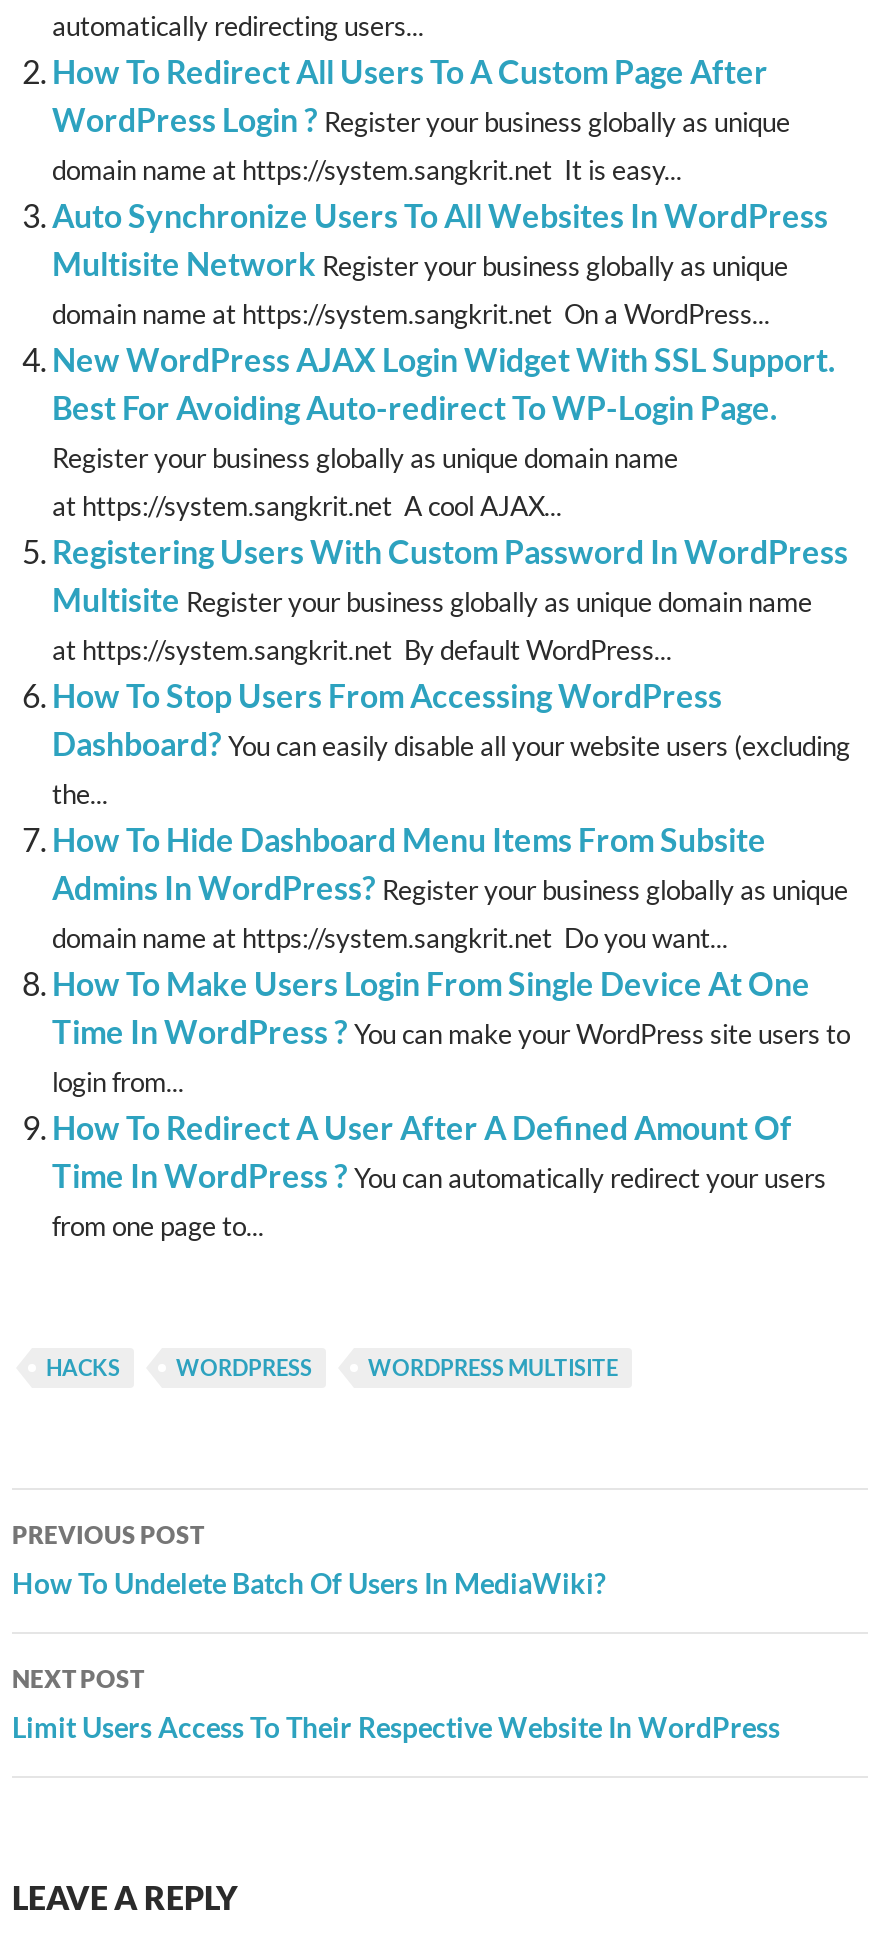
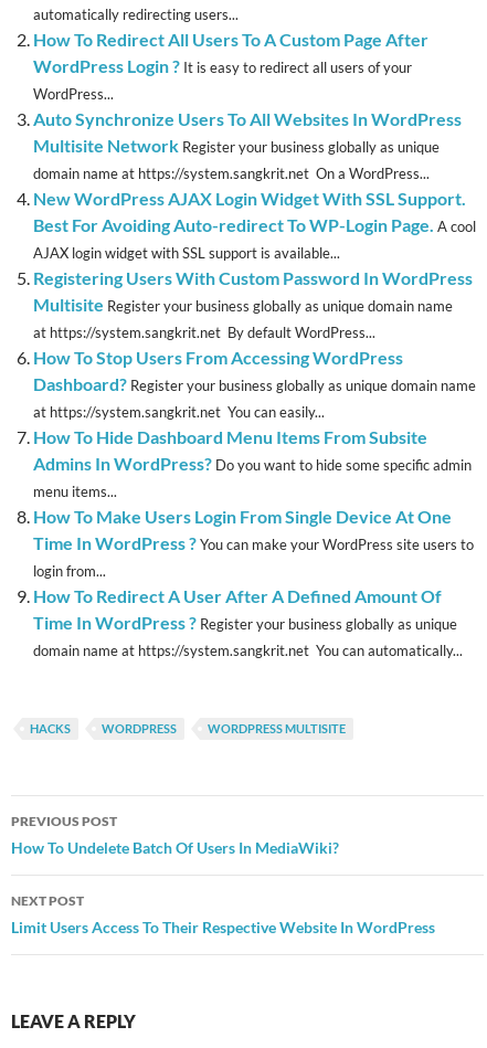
[52,100,790,186] WordPress Login ? Register your business globally as unique | domain name at https://system.sangkrit.net It is easy... -> [33,55,412,103] WordPress Login ? It is easy to redirect all users of your | WordPress...
[52,388,778,522] Best For Avoiding Auto-redirect To WP-Login Page. | Register your business globally as unique domain name | at https://system.sangkrit.net A cool AJAX... -> [33,214,476,262] Best For Avoiding Auto-redirect To WP-Login Page. A cool | AJAX login widget with SSL support is available...
[52,724,850,810] Dashboard? You can easily disable all your website users (excluding | the... -> [33,373,476,421] Dashboard? Register your business globally as unique domain name | at https://system.sangkrit.net You can easily...
[52,868,848,954] Admins In WordPress? Register your business globally as unique | domain name at https://system.sangkrit.net Do you want... -> [33,453,472,500] Admins In WordPress? Do you want to hide some specific admin | menu items...
[52,1156,826,1242] Time In WordPress ? You can automatically redirect your users | from one page to... -> [33,612,463,660] Time In WordPress ? Register your business globally as unique | domain name at https://system.sangkrit.net You can automatically...

